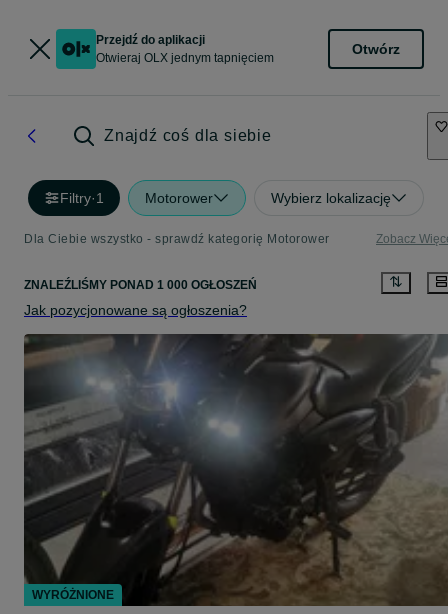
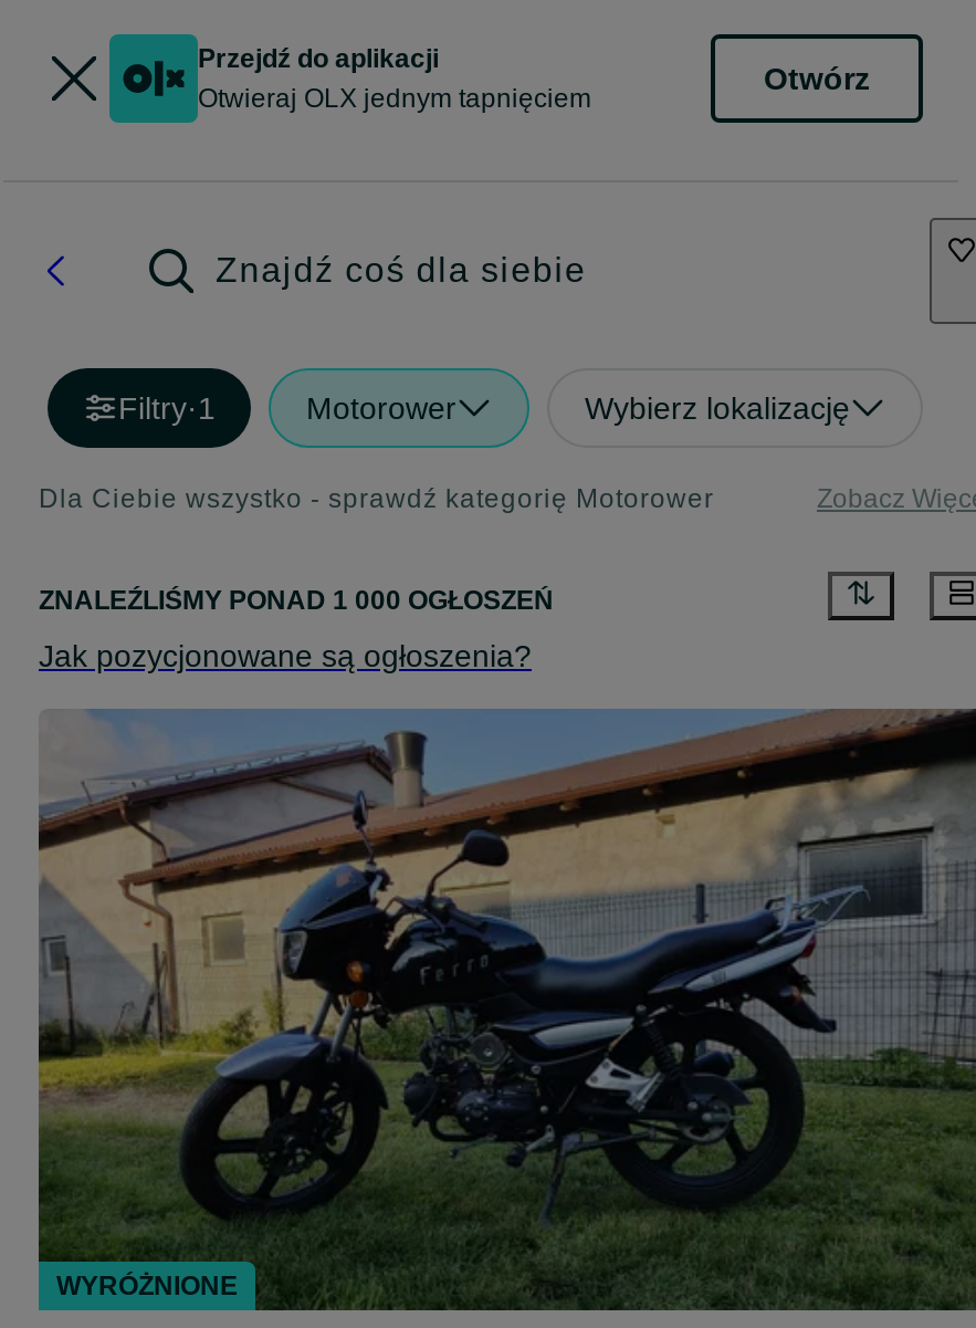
[23,333,445,607] [image] -> [36,709,969,1313] [image]

